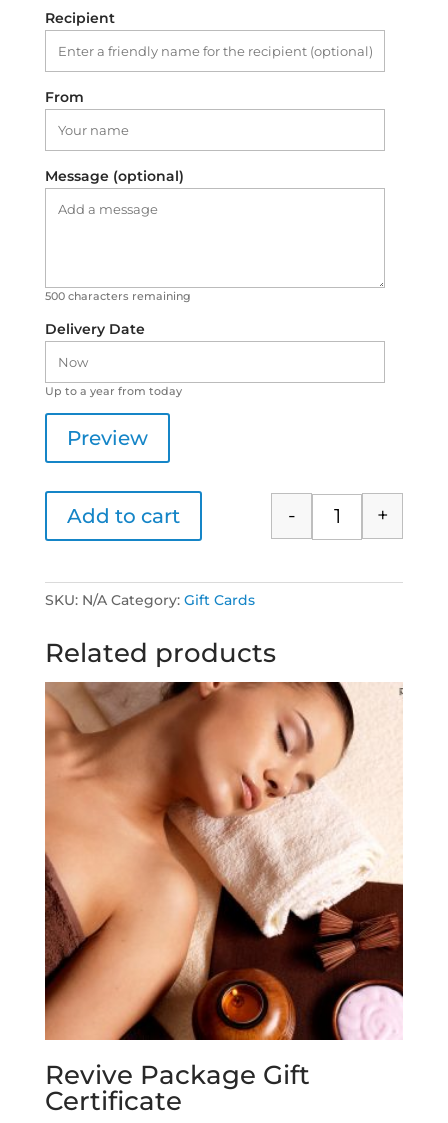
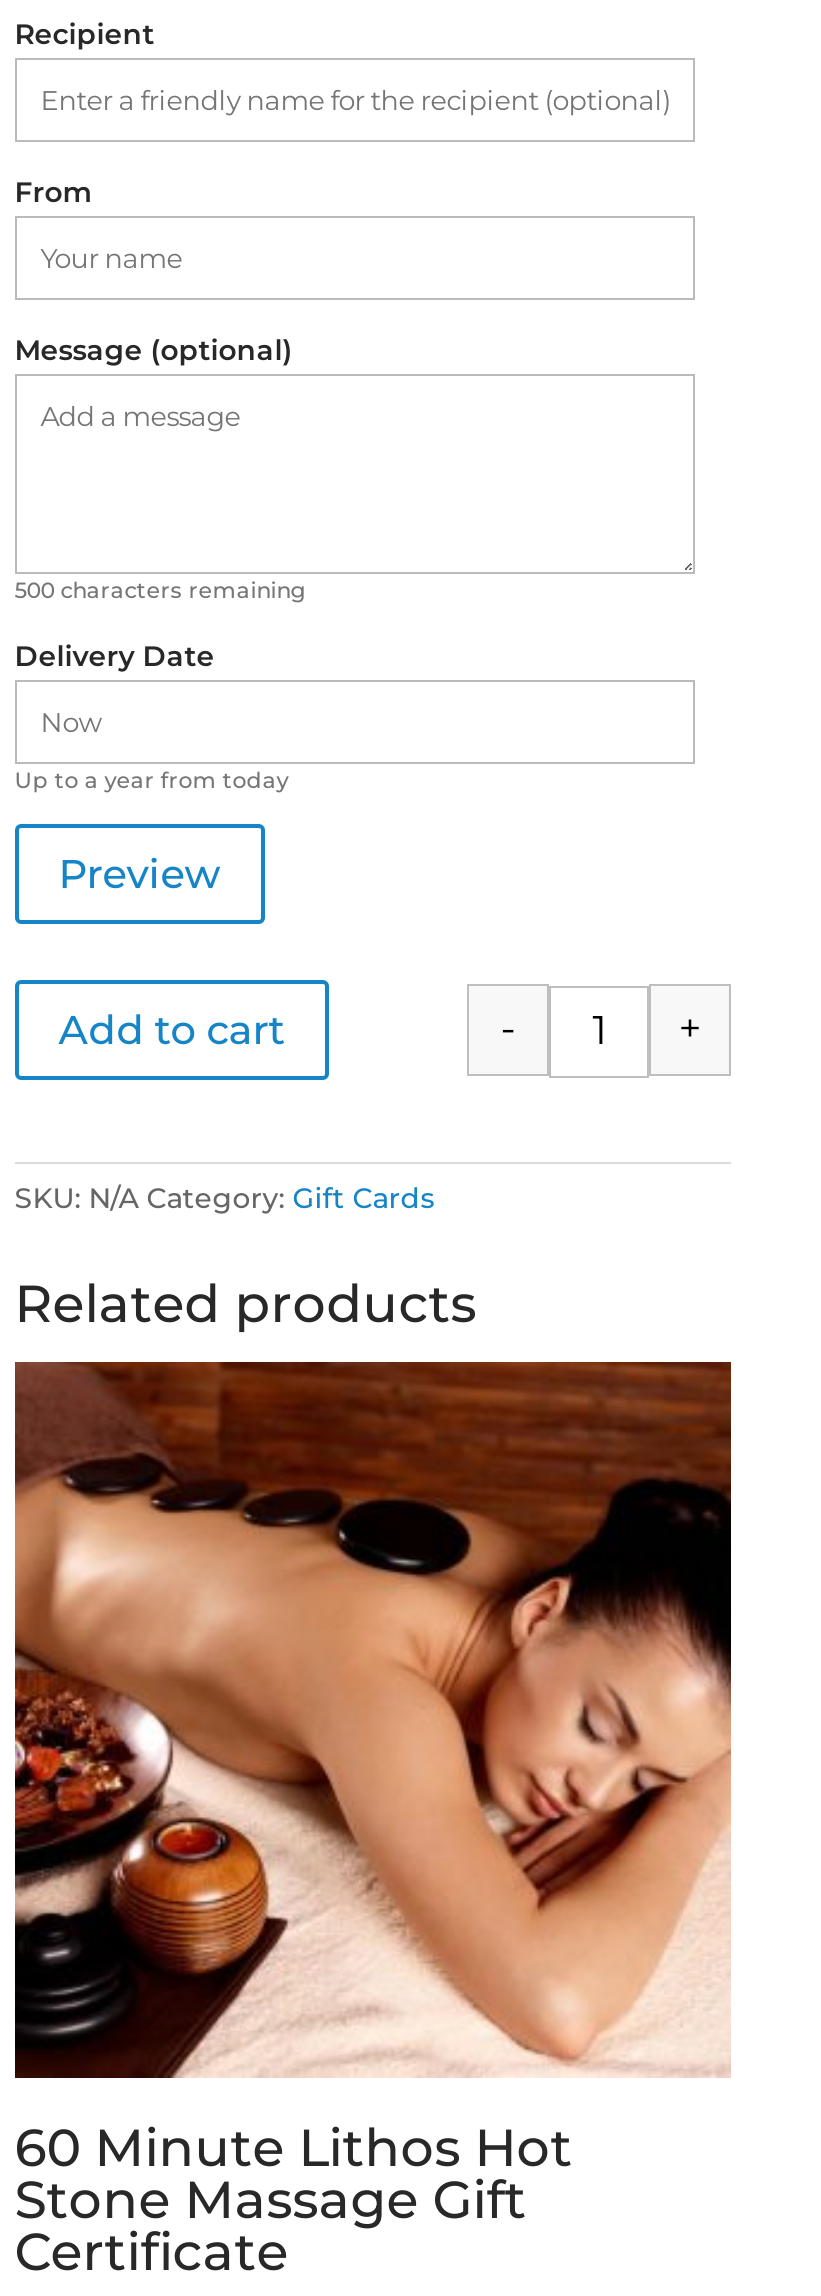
[44,681,404,1091] [image] | Revive Package Gift -> [13,1360,733,2232] [image] | 60 Minute Lithos Hot | Stone Massage Gift

